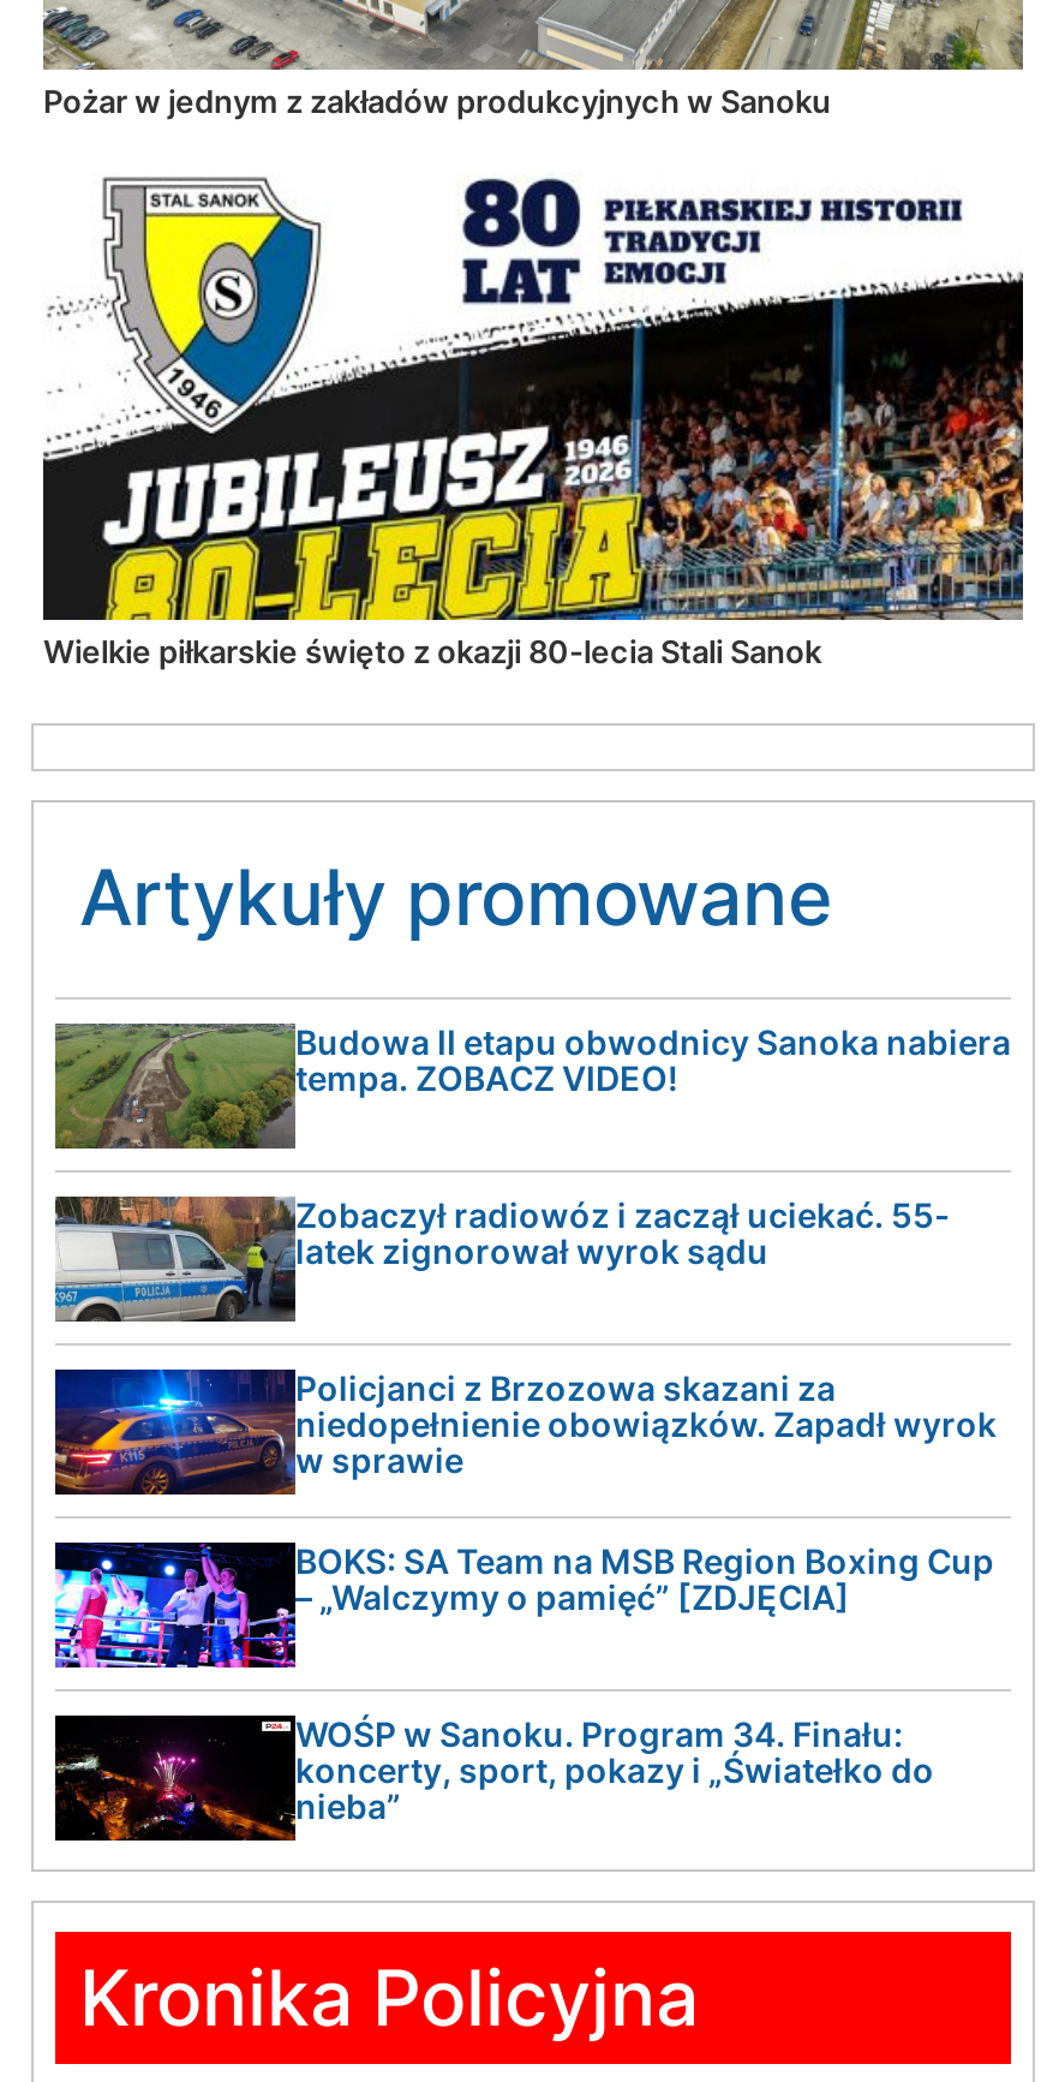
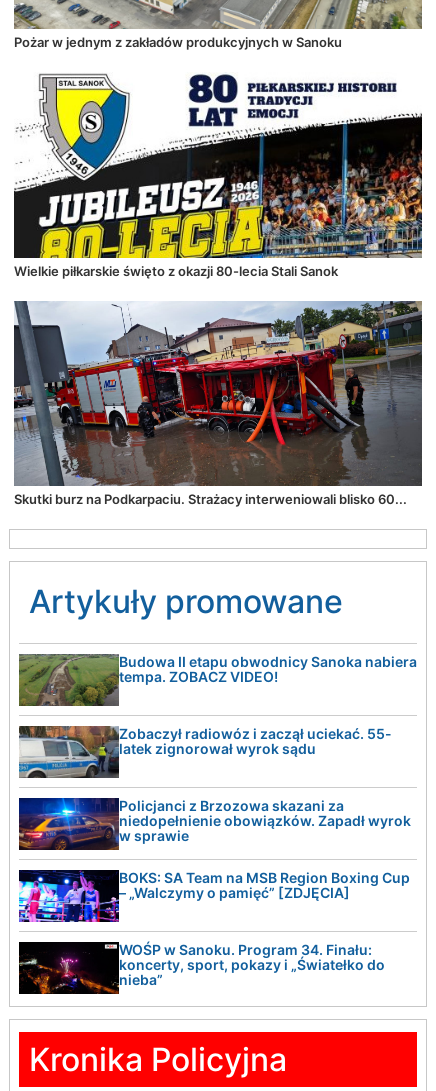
none -> [13,300,423,507] [image] | Skutki burz na Podkarpaciu. Strażacy interweniowali blisko 60...

